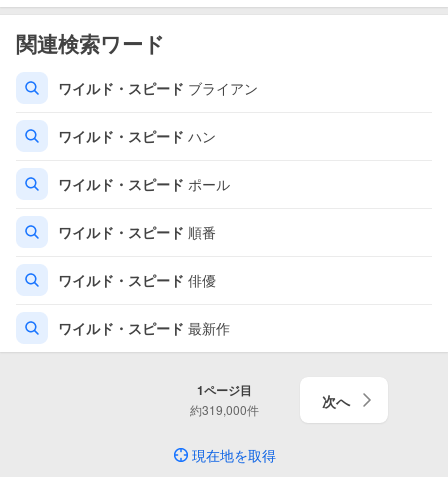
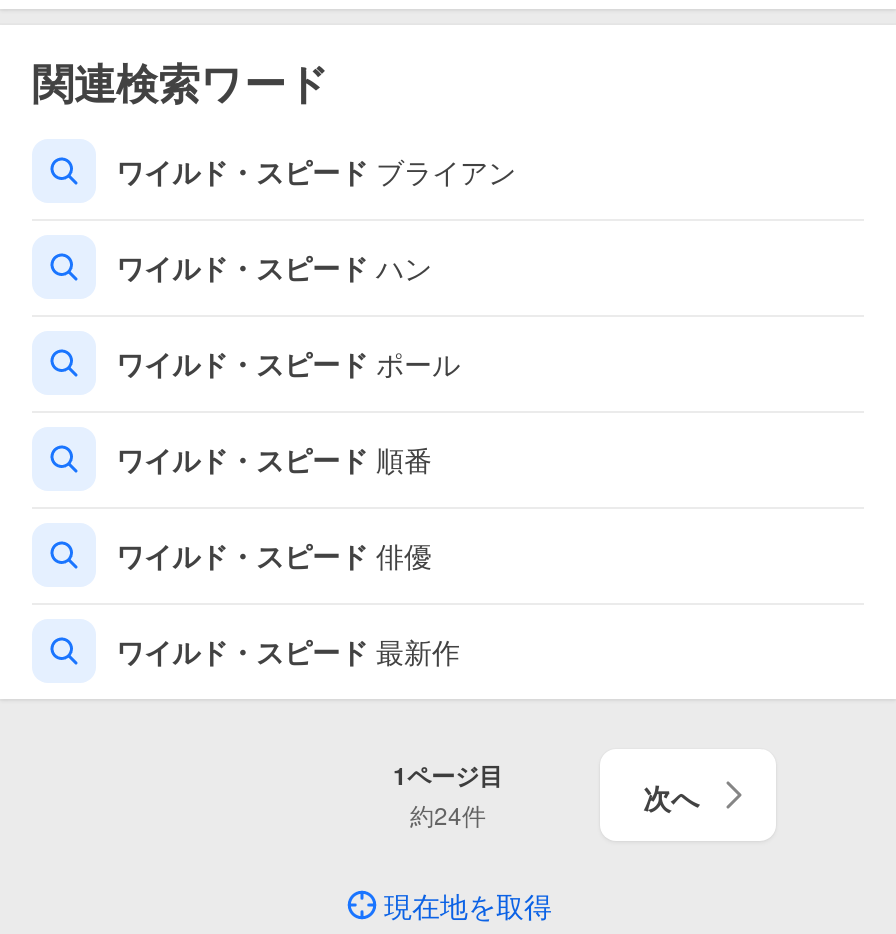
[189,401,258,418] 約319,000件 -> [410,797,486,831] 約24件

